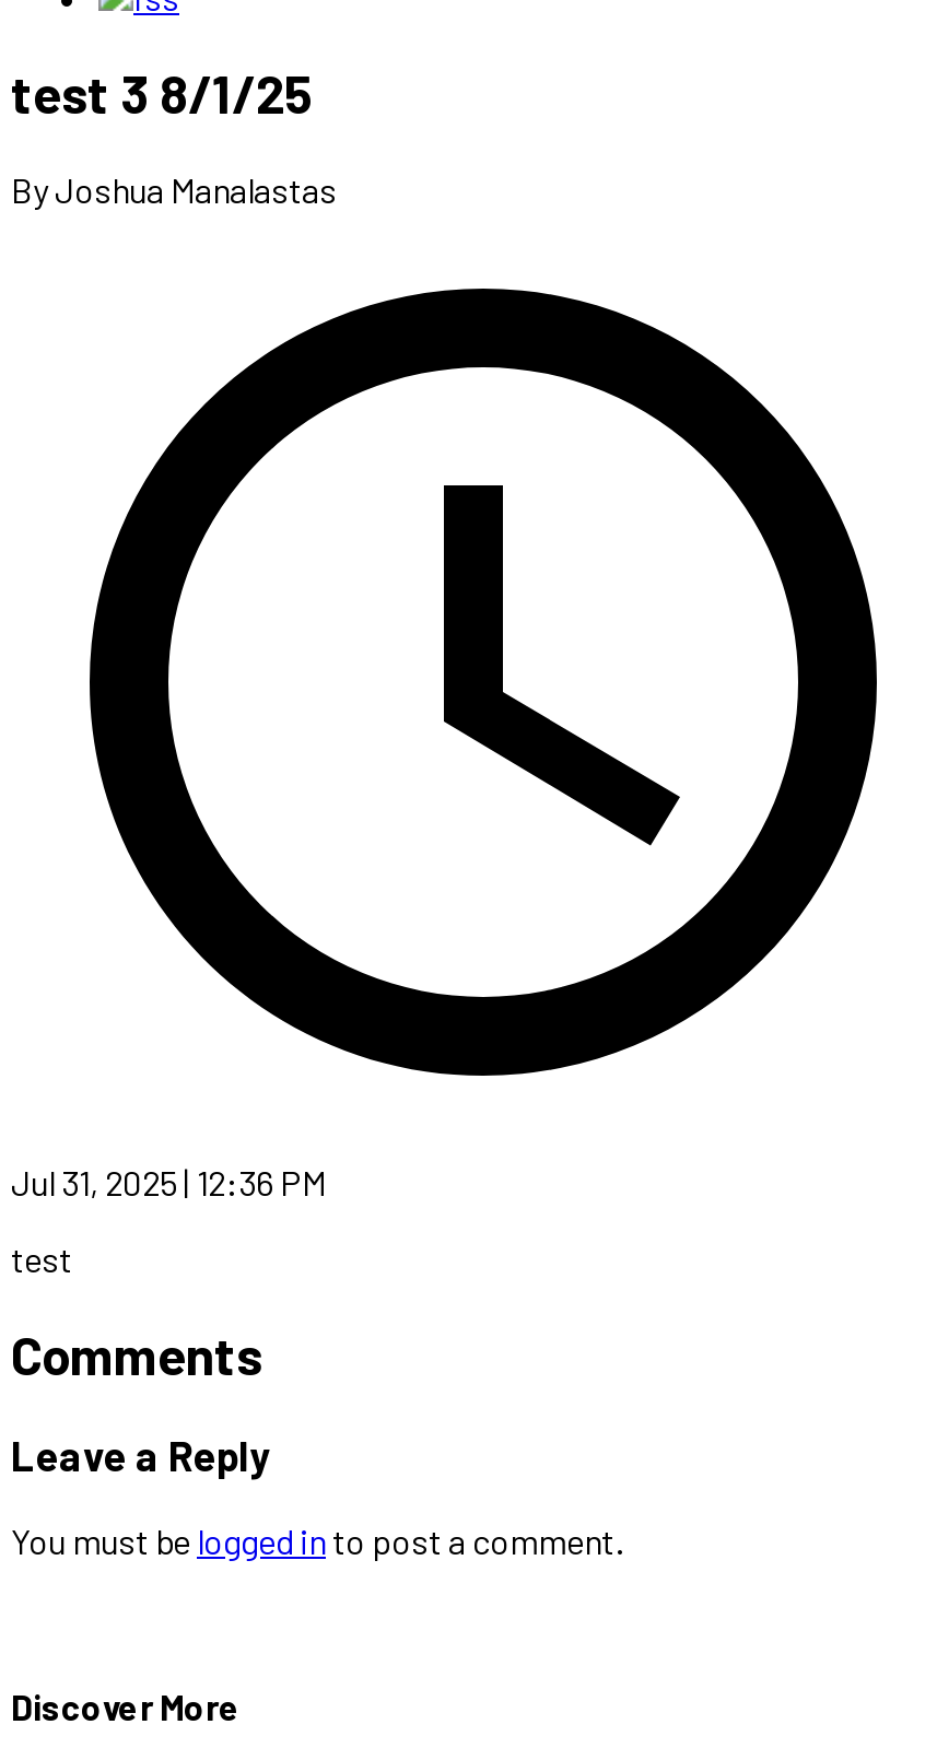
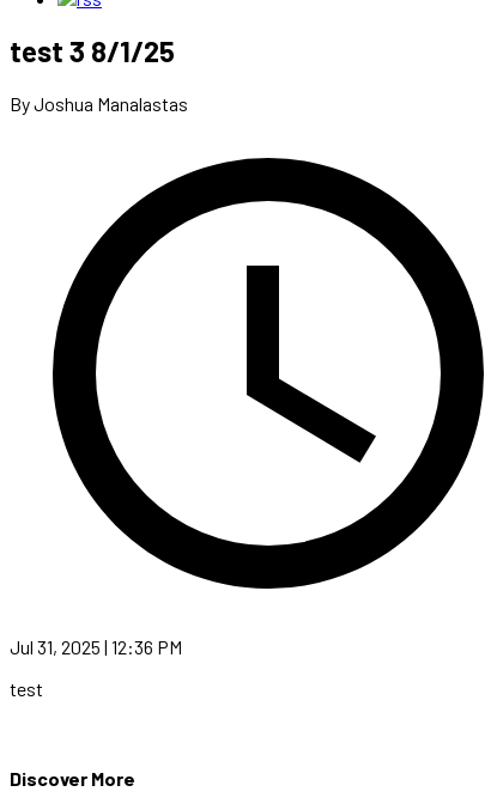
[11,1322,623,1562] Comments | Leave a Reply | You must be logged in to post a comment. -> none

